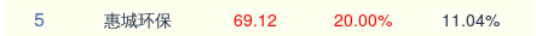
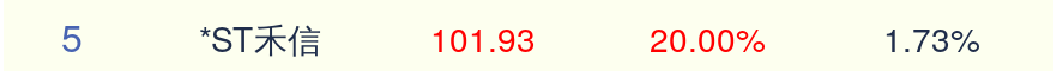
[104,7,276,31] 惠城环保 | 69.12 -> [199,14,536,61] *ST禾信 | 101.93
[441,7,499,31] 11.04% -> [883,14,979,61] 1.73%

